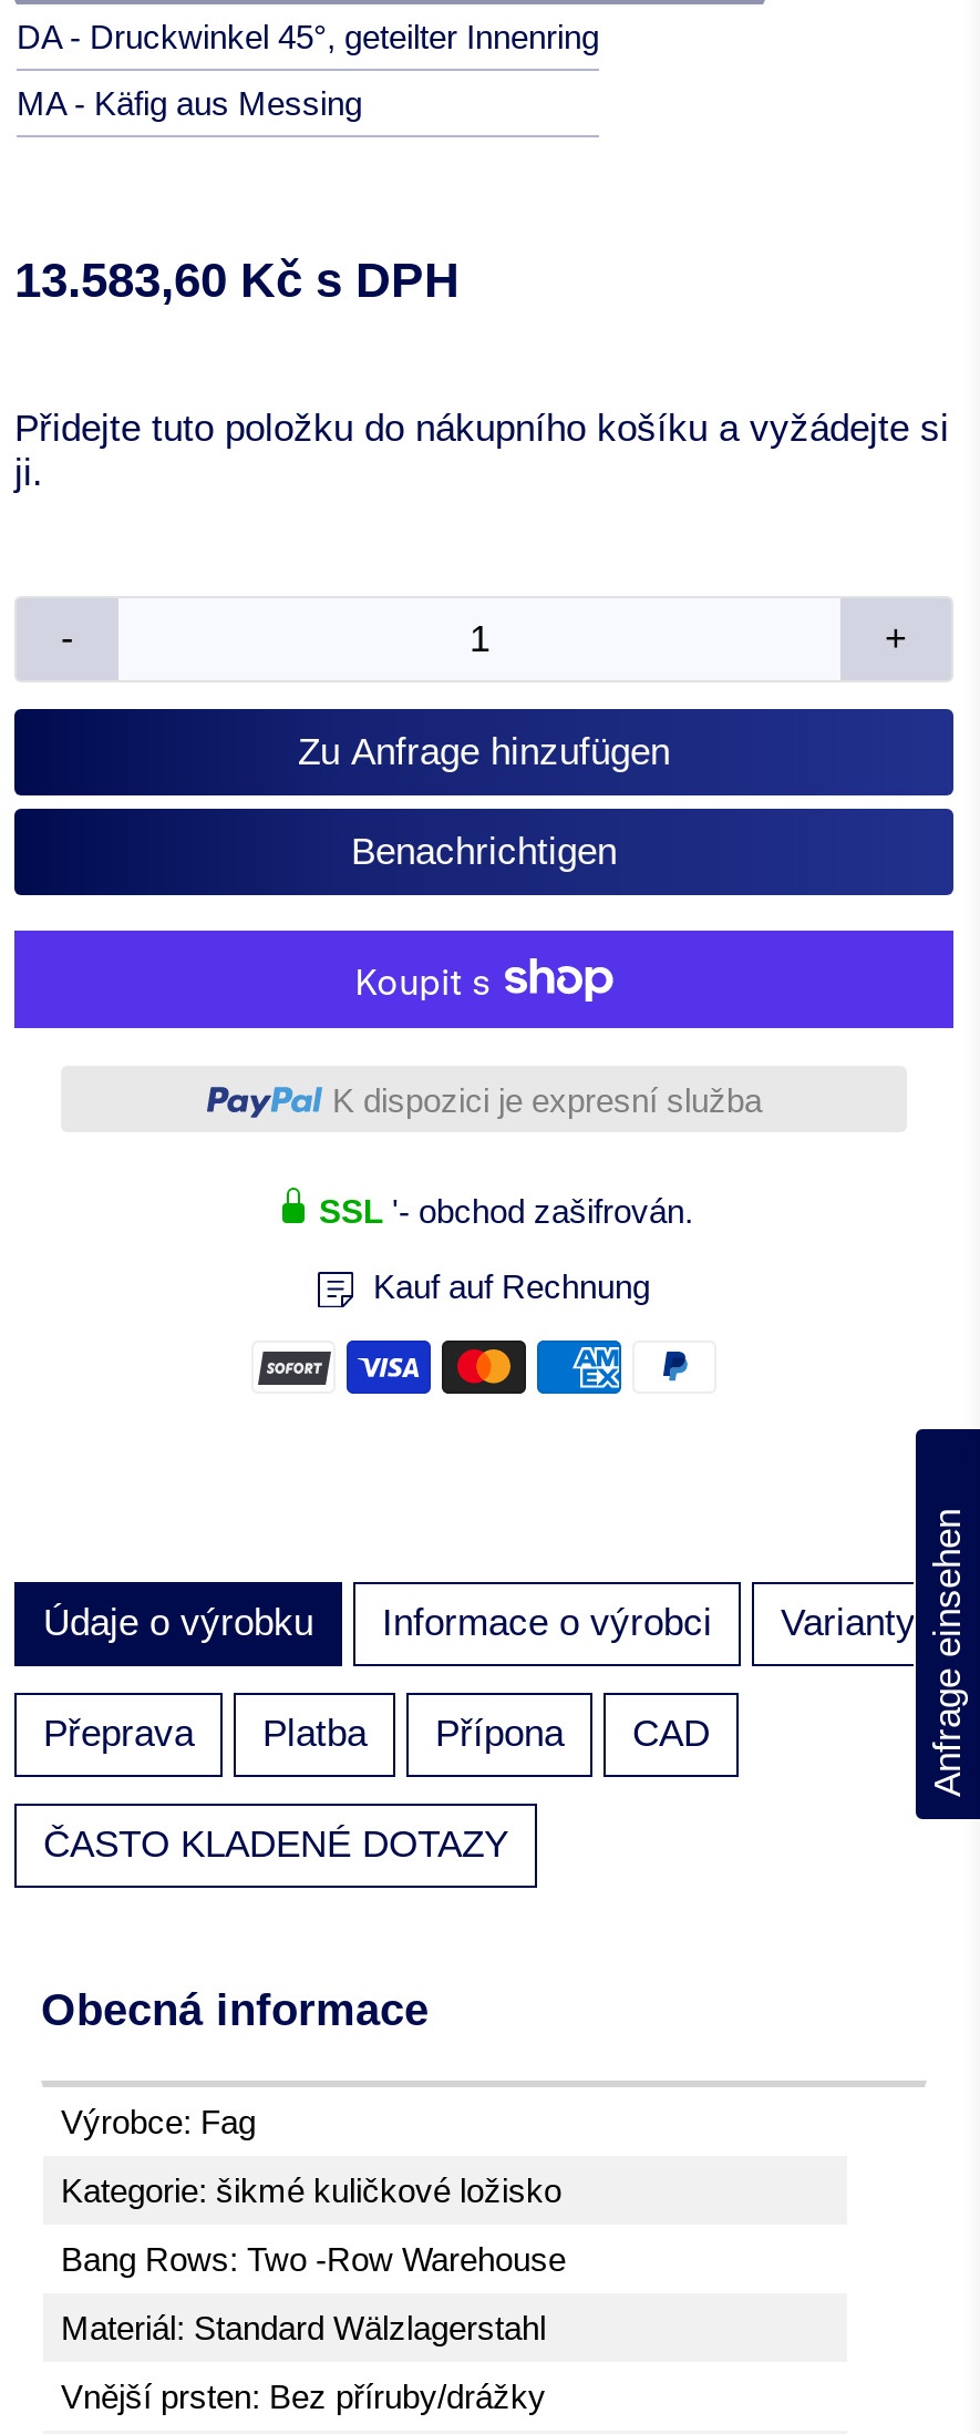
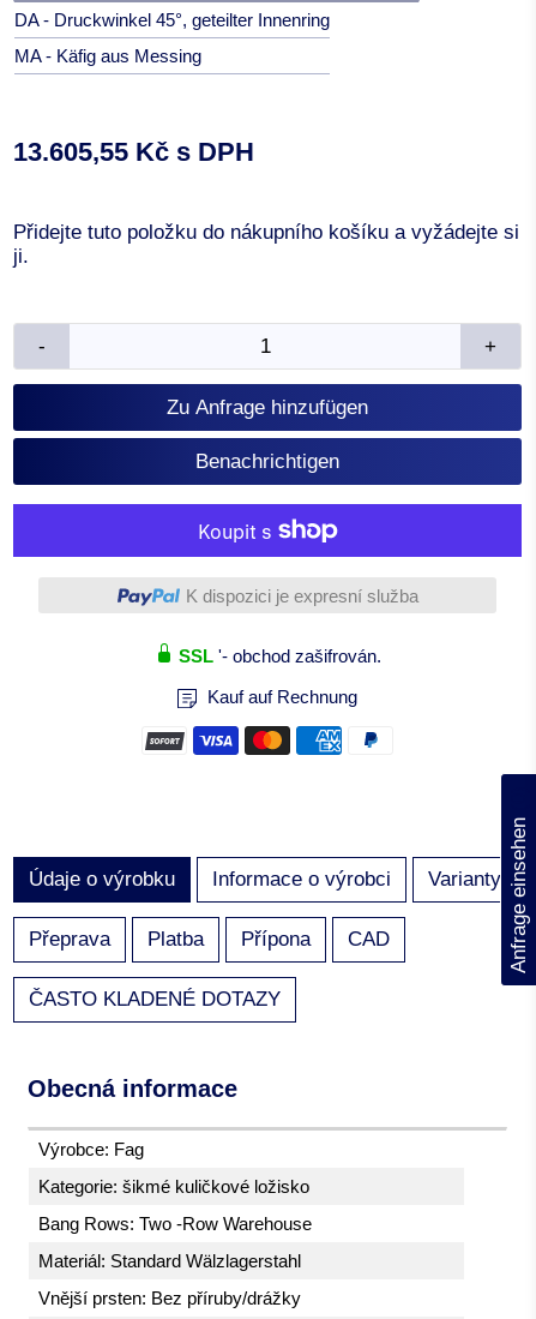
[14,253,460,308] 13.583,60 Kč s DPH -> [13,137,254,167] 13.605,55 Kč s DPH

